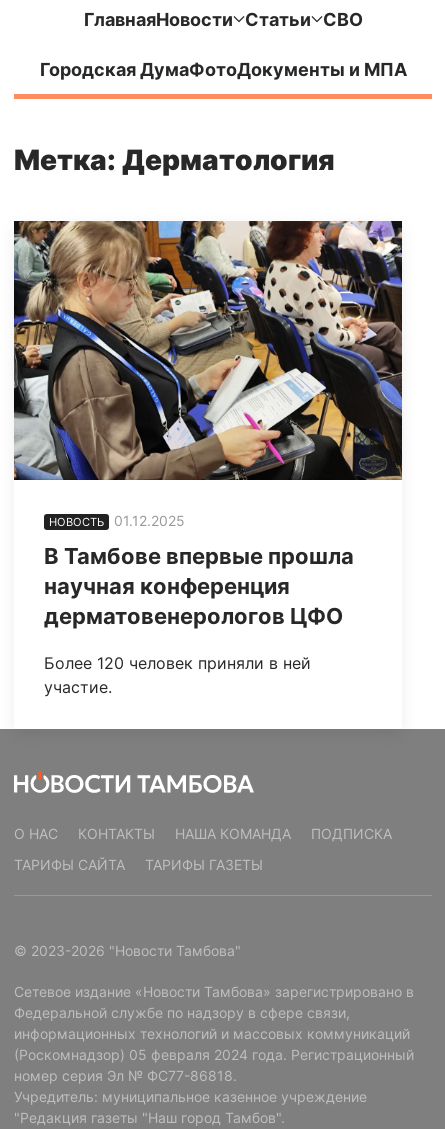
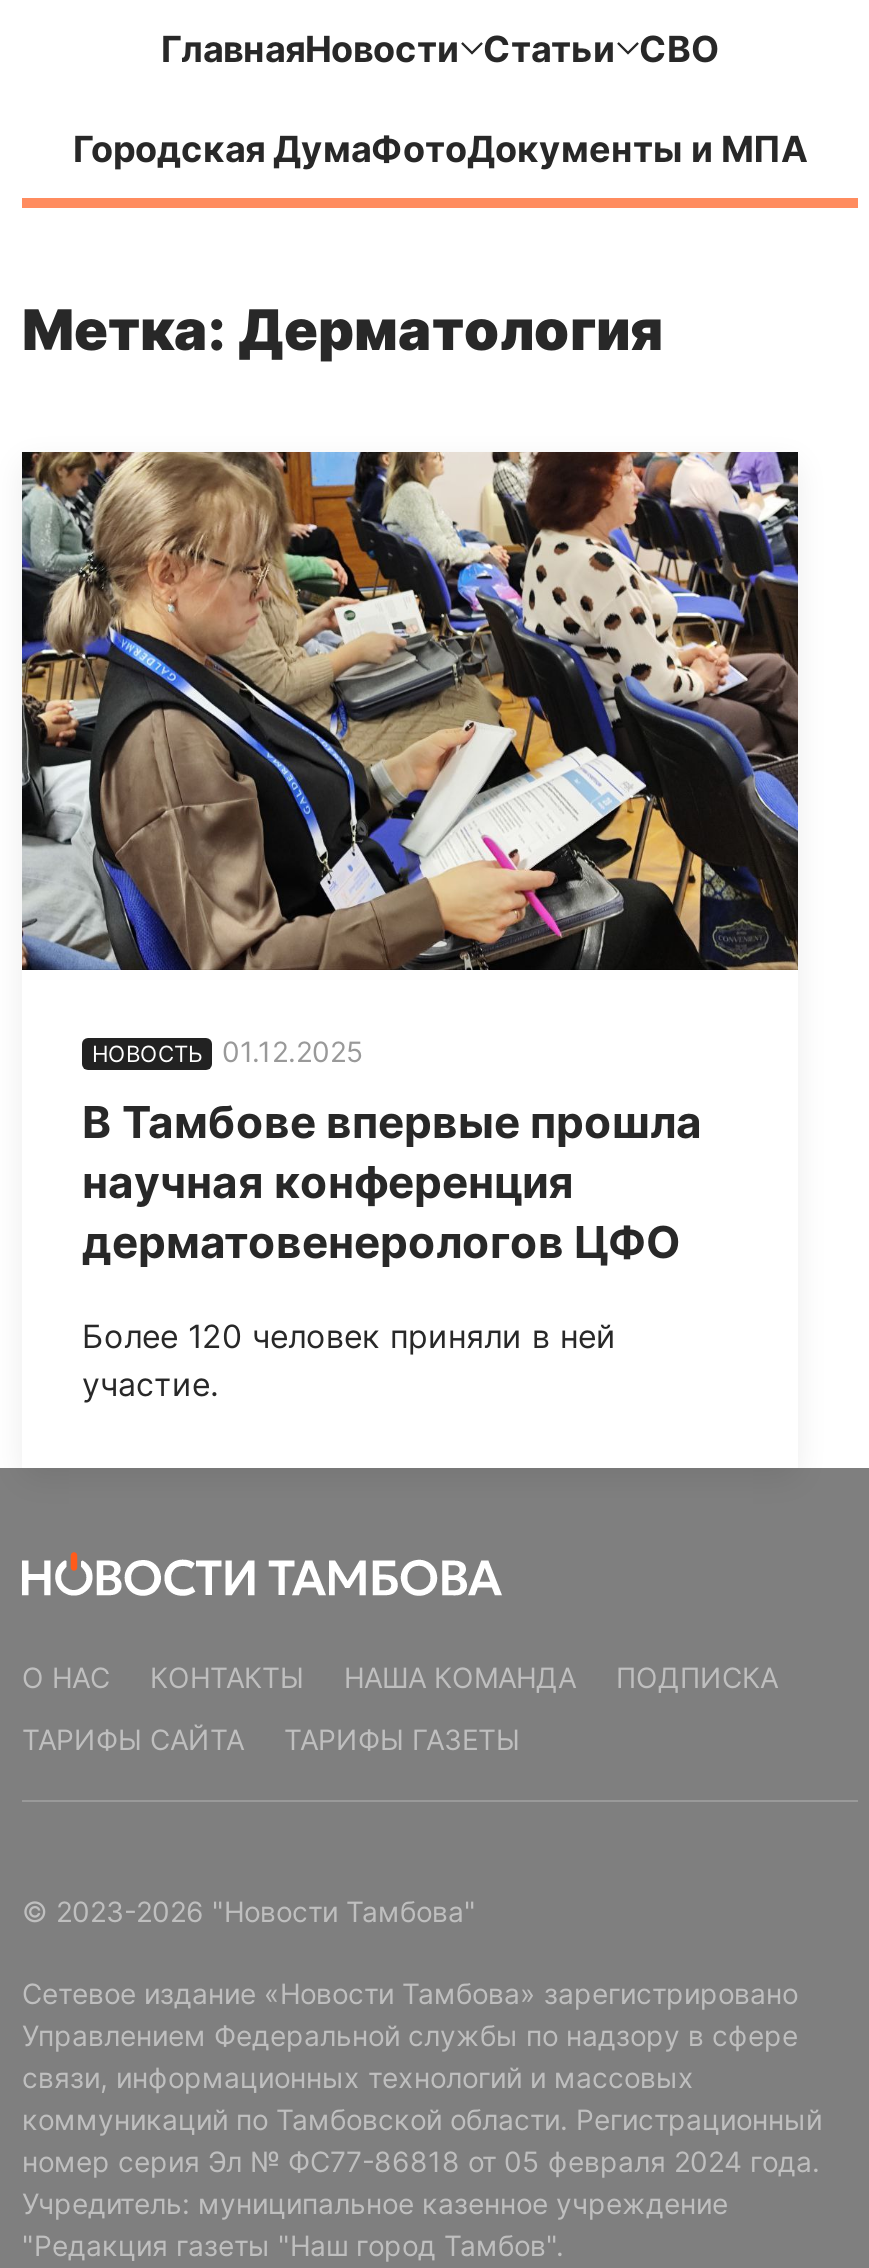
[14,983,414,1084] Сетевое издание «Новости Тамбова» зарегистрировано в | Федеральной службе по надзору в сфере связи, | информационных технологий и массовых коммуникаций | (Роскомнадзор) 05 февраля 2024 года. Регистрационный | номер серия Эл № ФС77-86818. -> [22,1977,822,2179] Сетевое издание «Новости Тамбова» зарегистрировано | Управлением Федеральной службы по надзору в сфере | связи, информационных технологий и массовых | коммуникаций по Тамбовской области. Регистрационный | номер серия Эл № ФС77-86818 от 05 февраля 2024 года.

